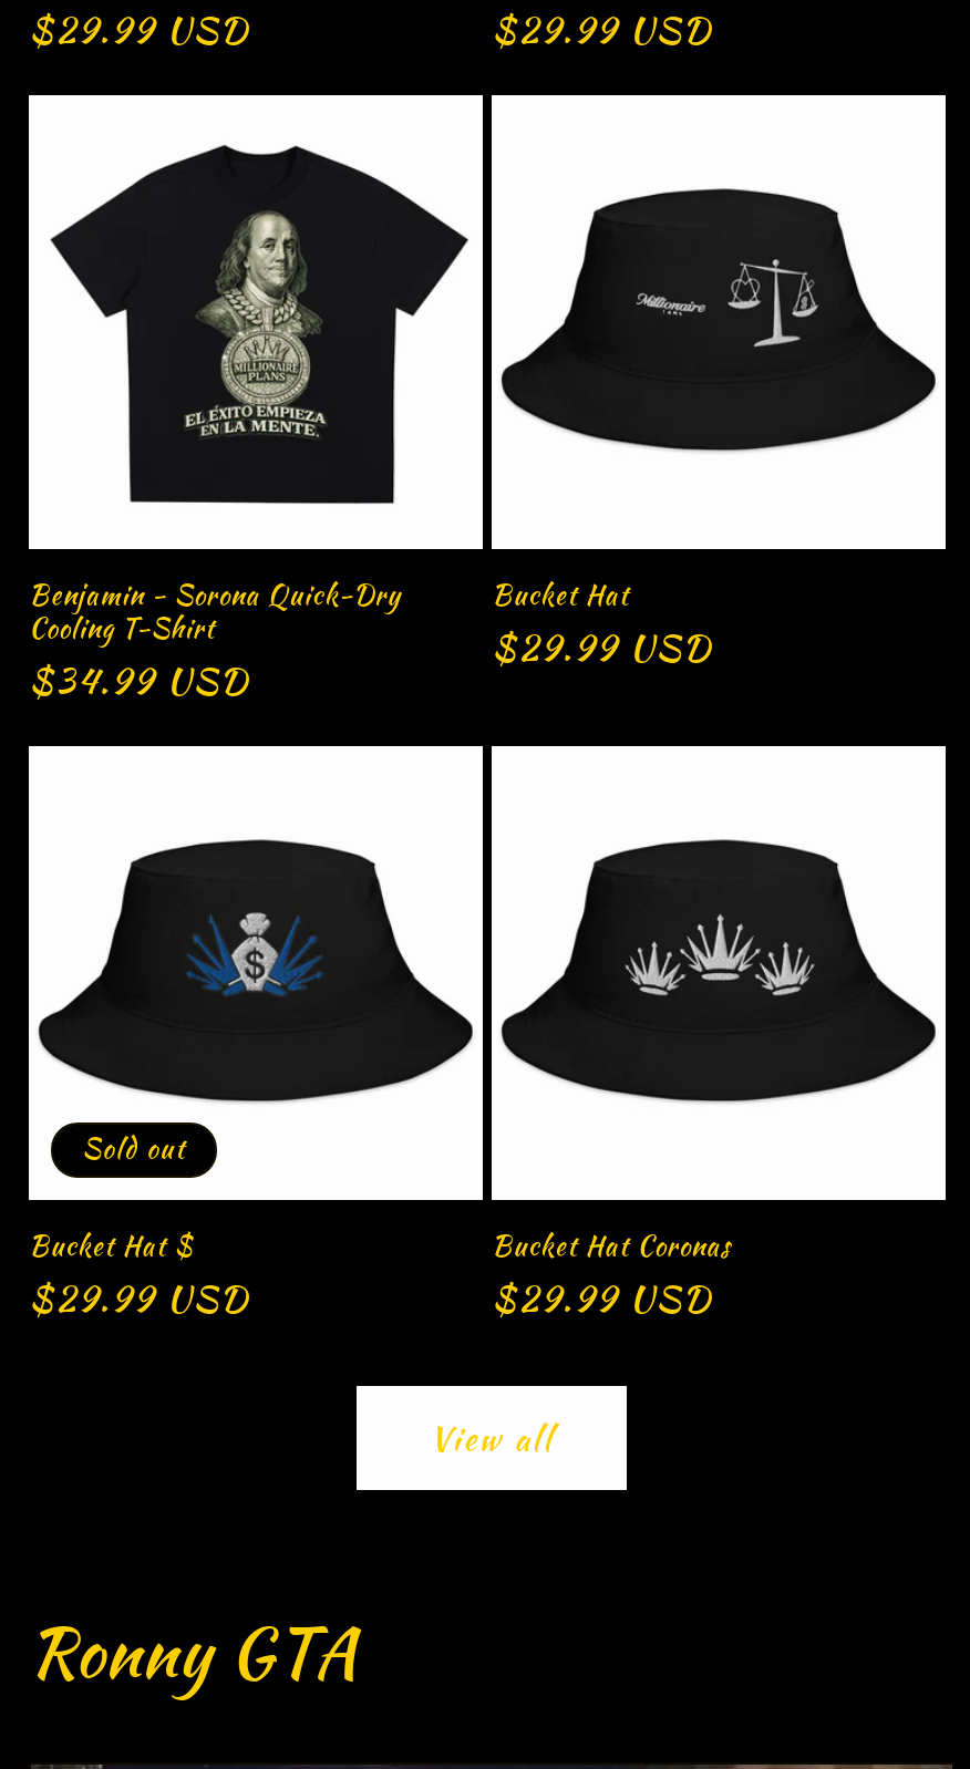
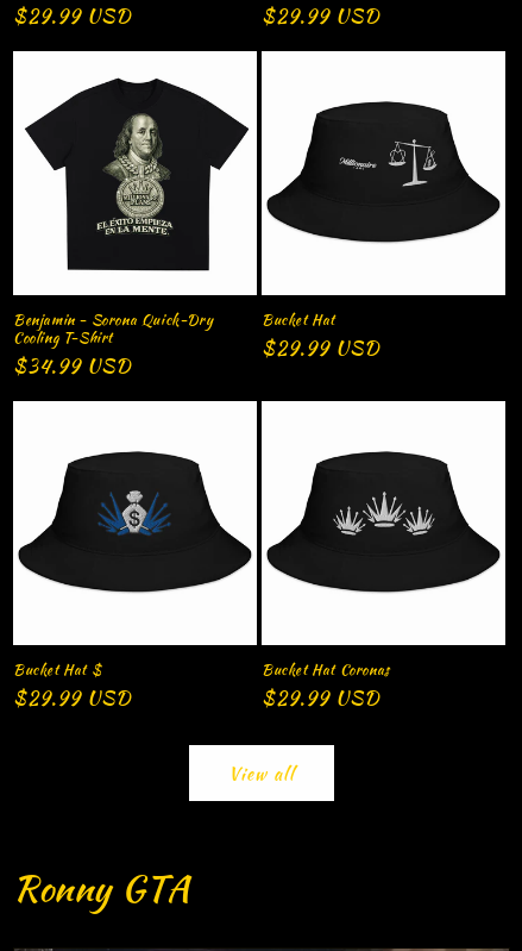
[82,1129,186,1167] Sold out -> none

